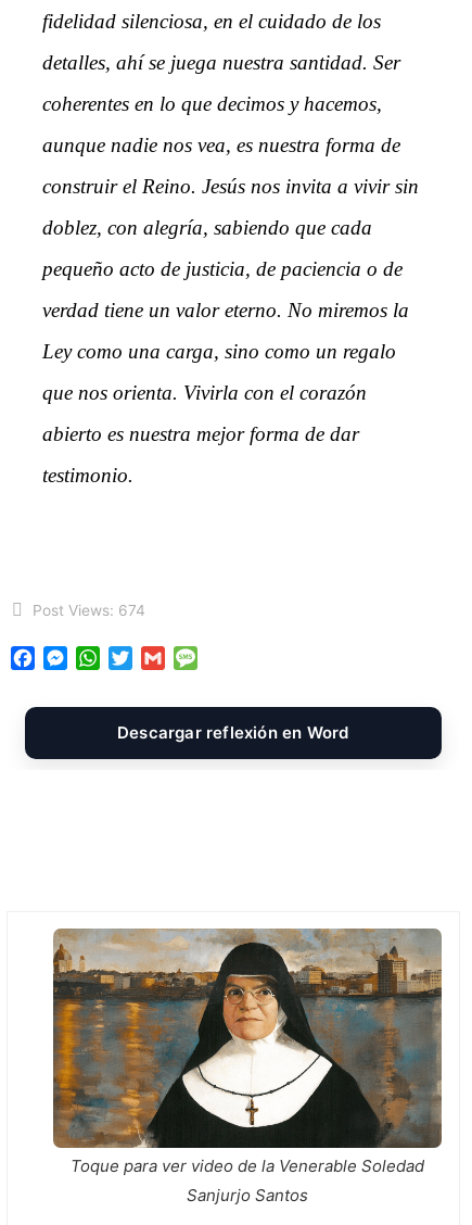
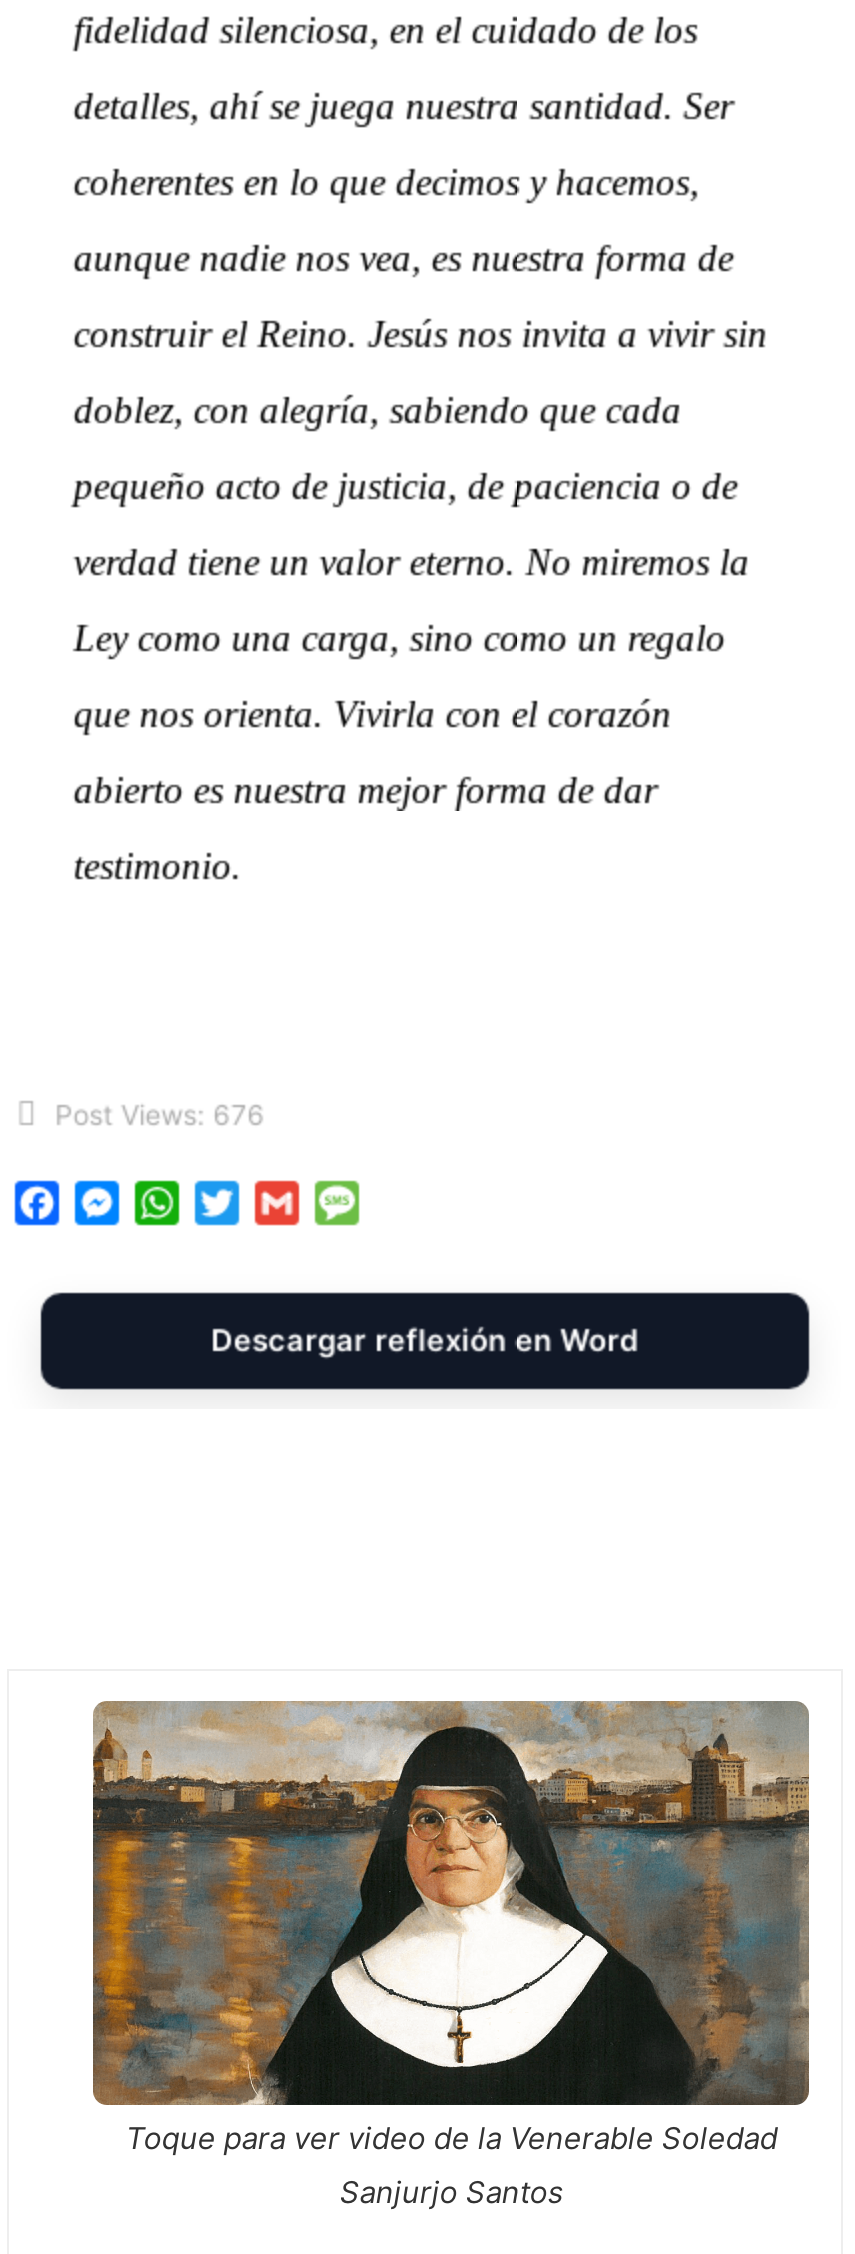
[33,602,146,619] Post Views: 674 -> [56,1099,266,1131] Post Views: 676

